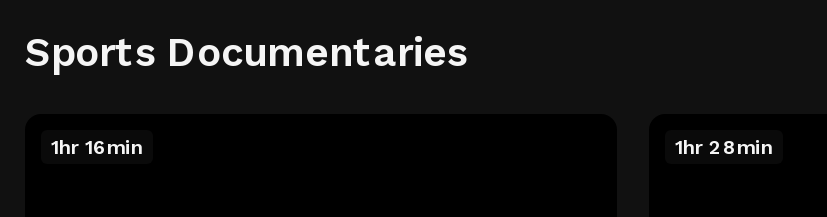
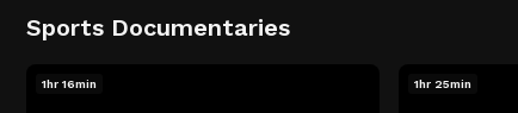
[675,135,773,157] 1hr 28min -> [414,77,471,90] 1hr 25min

